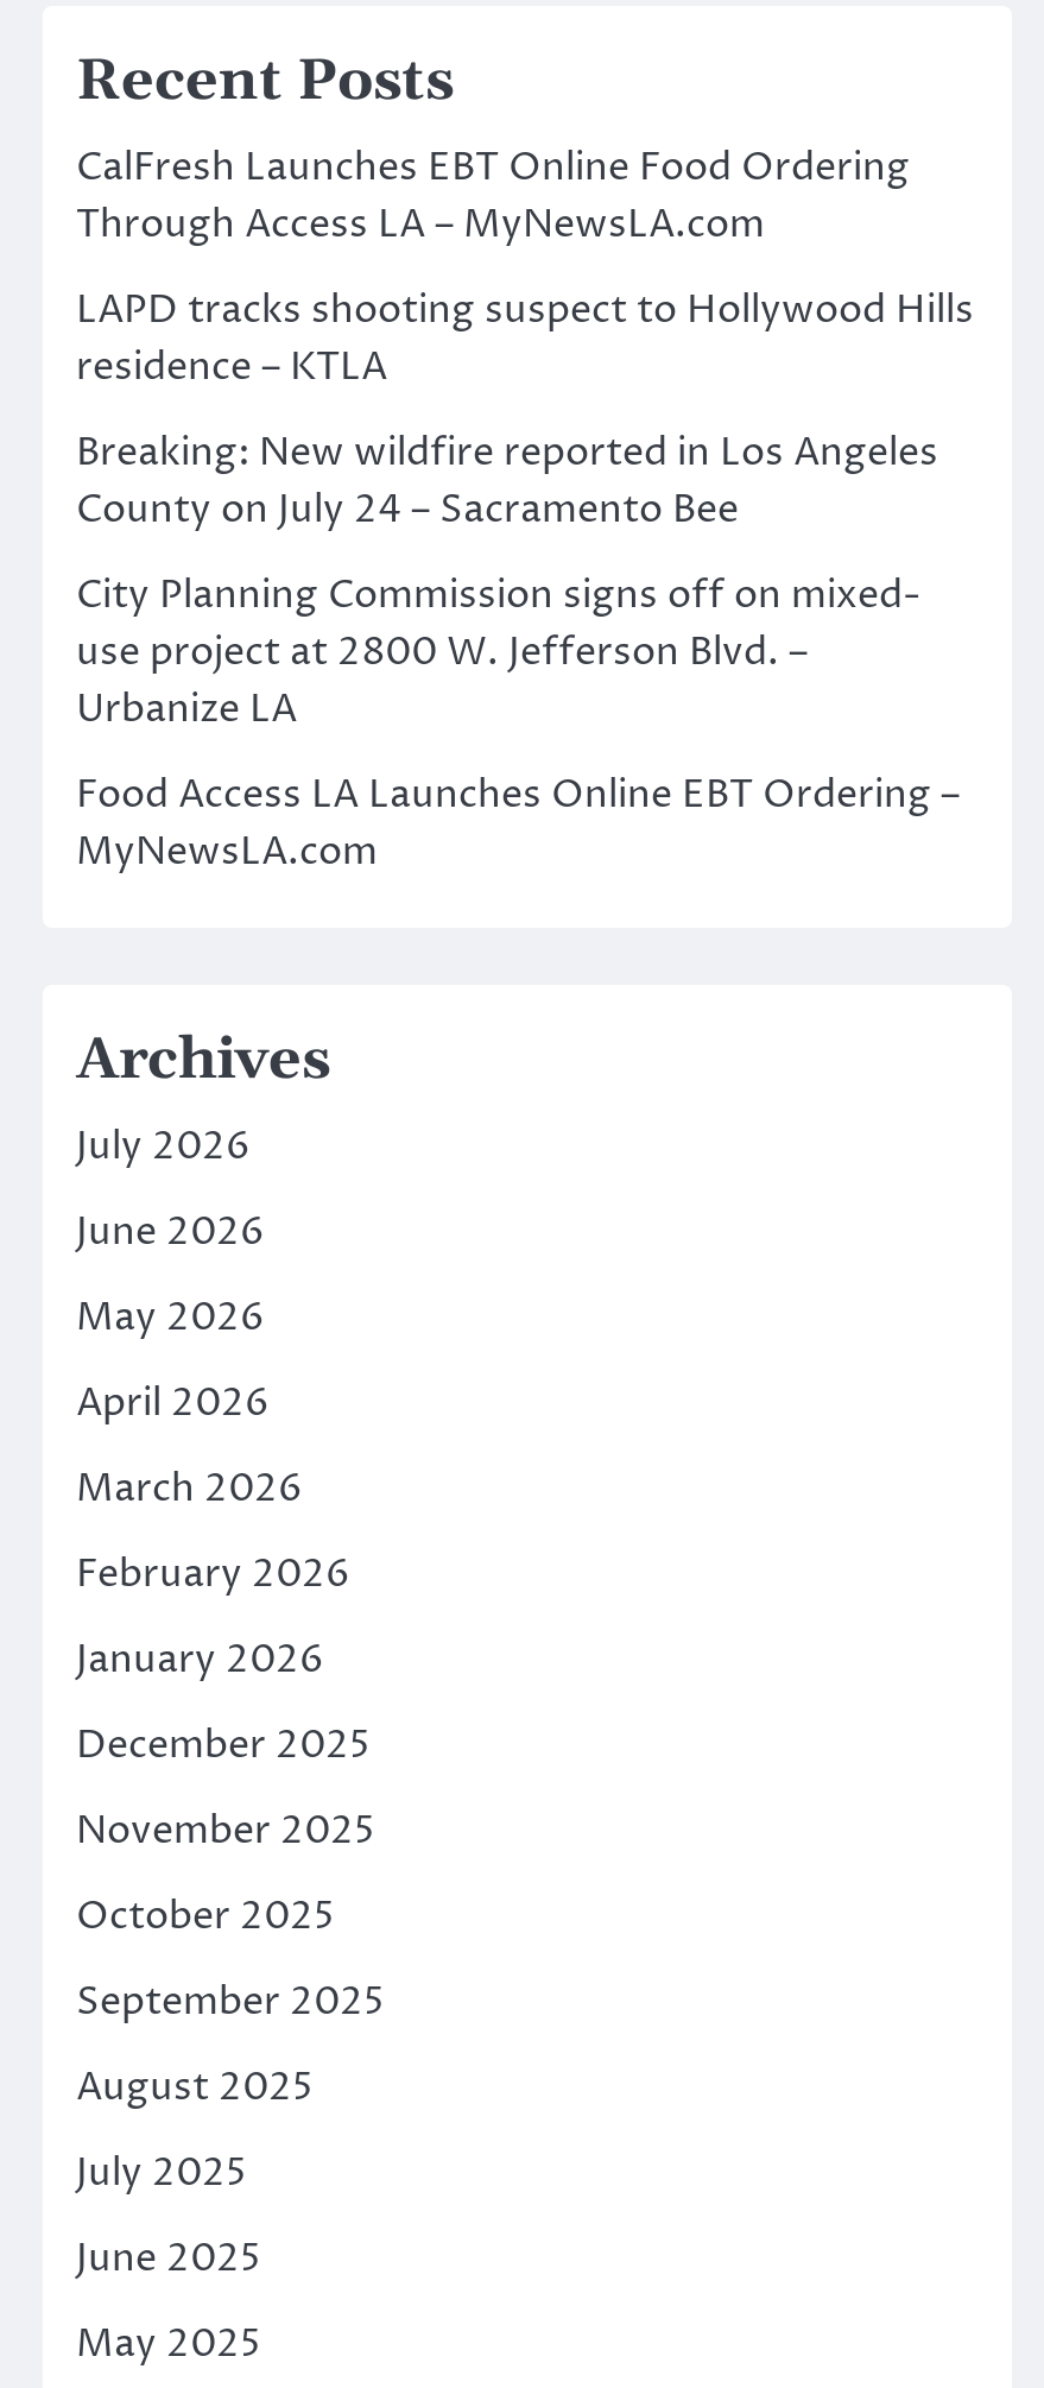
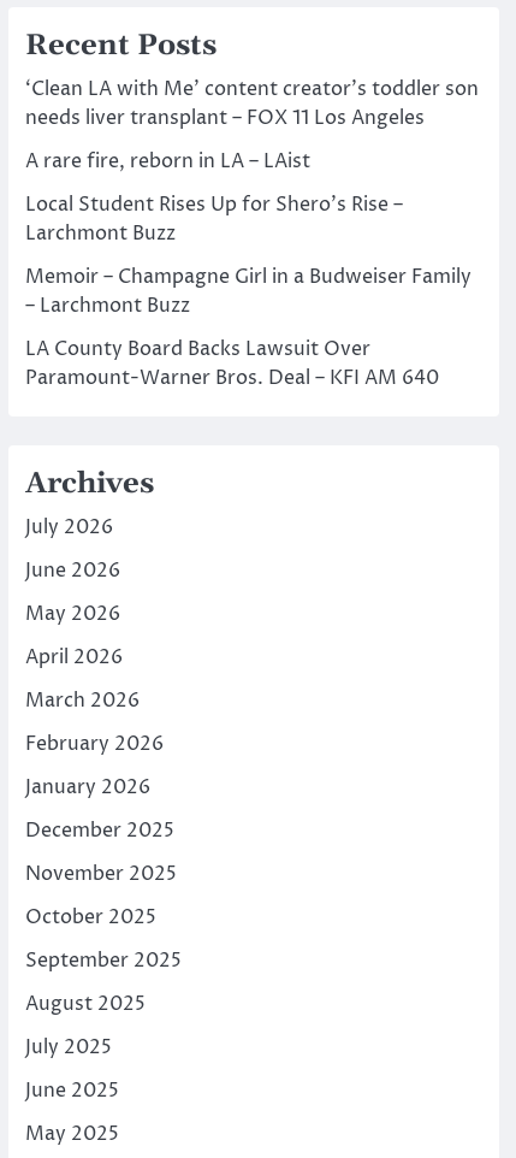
[76,142,910,251] CalFresh Launches EBT Online Food Ordering | Through Access LA – MyNewsLA.com -> [25,76,479,132] ‘Clean LA with Me’ content creator’s toddler son | needs liver transplant – FOX 11 Los Angeles
[76,285,974,394] LAPD tracks shooting suspect to Hollywood Hills | residence – KTLA -> [25,148,310,175] A rare fire, reborn in LA – LAist
[76,427,938,537] Breaking: New wildfire reported in Los Angeles | County on July 24 – Sacramento Bee -> [25,192,403,247] Local Student Rises Up for Shero’s Rise – | Larchmont Buzz
[76,570,922,736] City Planning Commission signs off on mixed- | use project at 2800 W. Jefferson Blvd. – | Urbanize LA -> [25,264,471,319] Memoir – Champagne Girl in a Budweiser Family | – Larchmont Buzz
[76,769,960,879] Food Access LA Launches Online EBT Ordering – | MyNewsLA.com -> [25,336,439,392] LA County Board Backs Lawsuit Over | Paramount-Warner Bros. Deal – KFI AM 640

